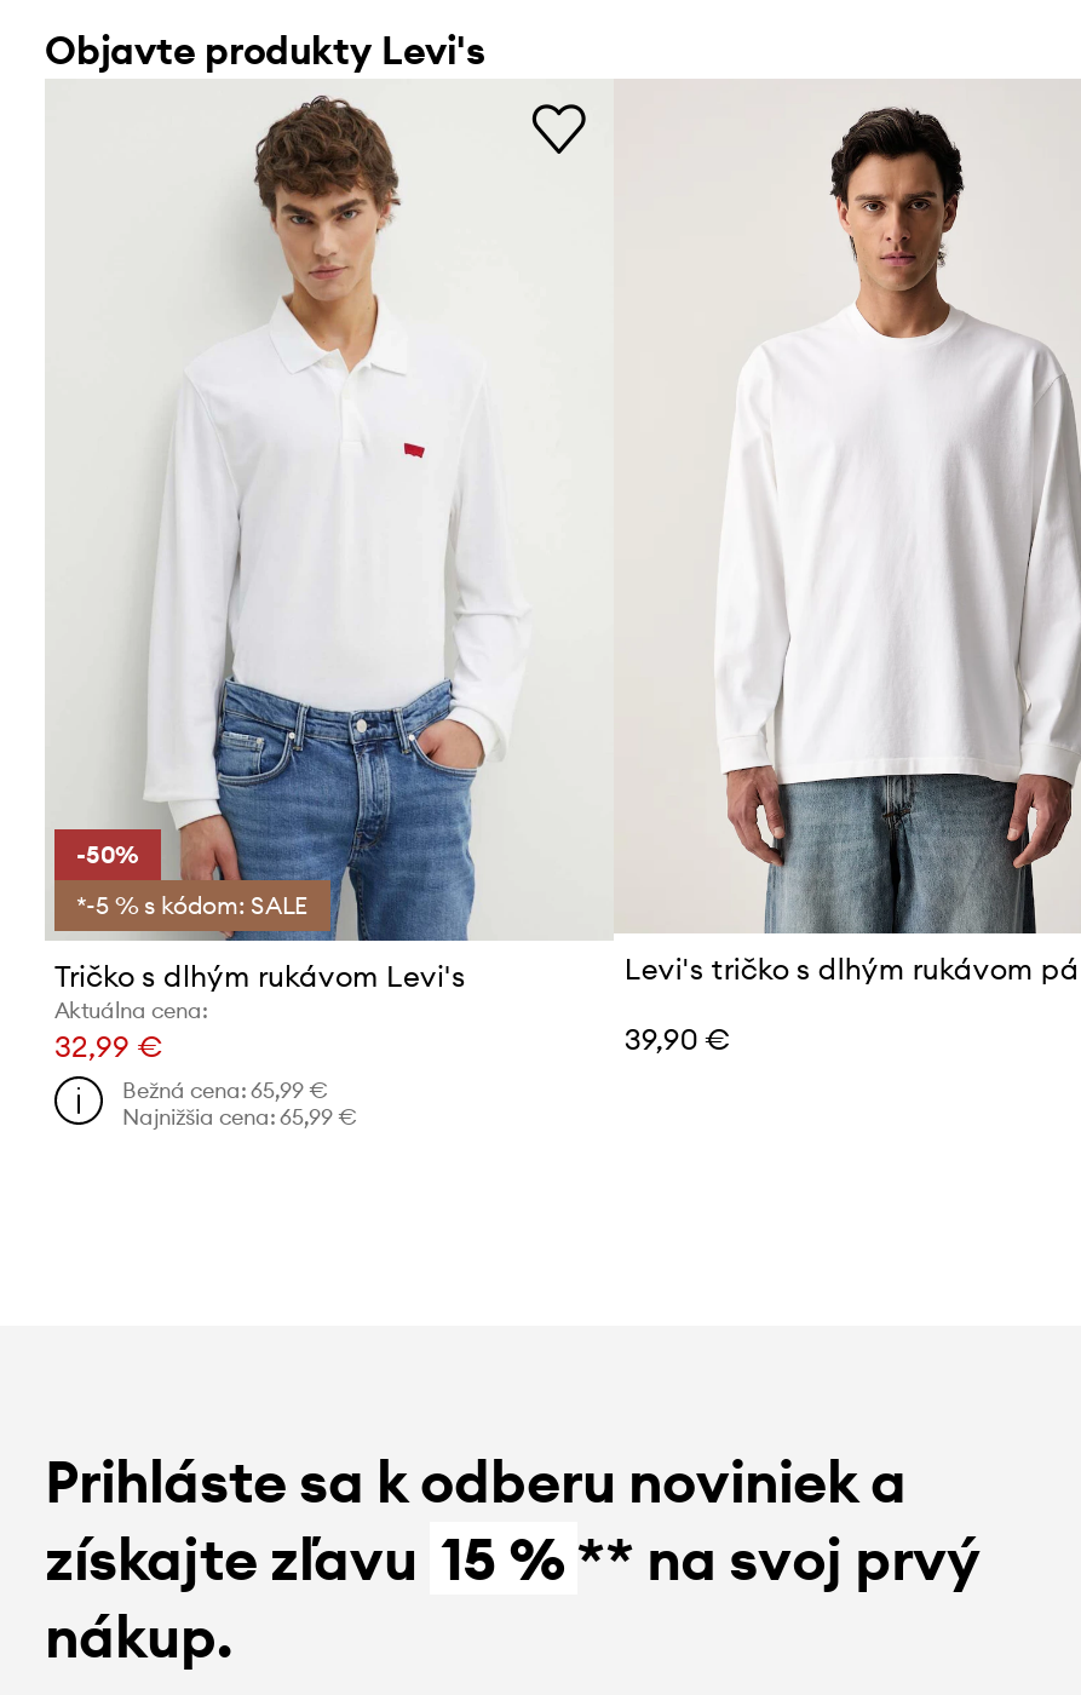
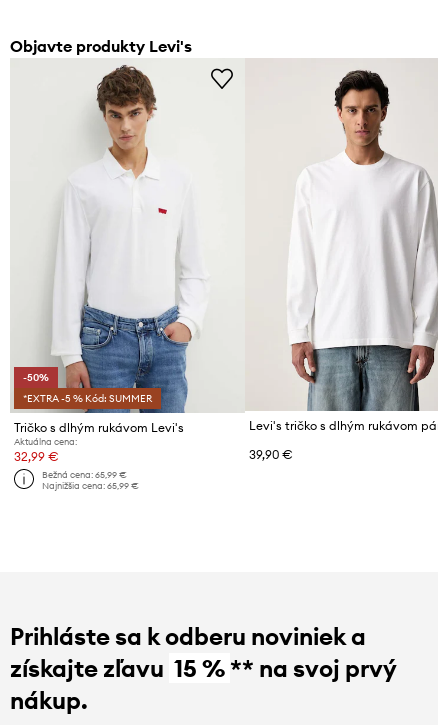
[76,889,309,921] *-5 % s kódom: SALE -> [23,392,152,405] *EXTRA -5 % Kód: SUMMER

